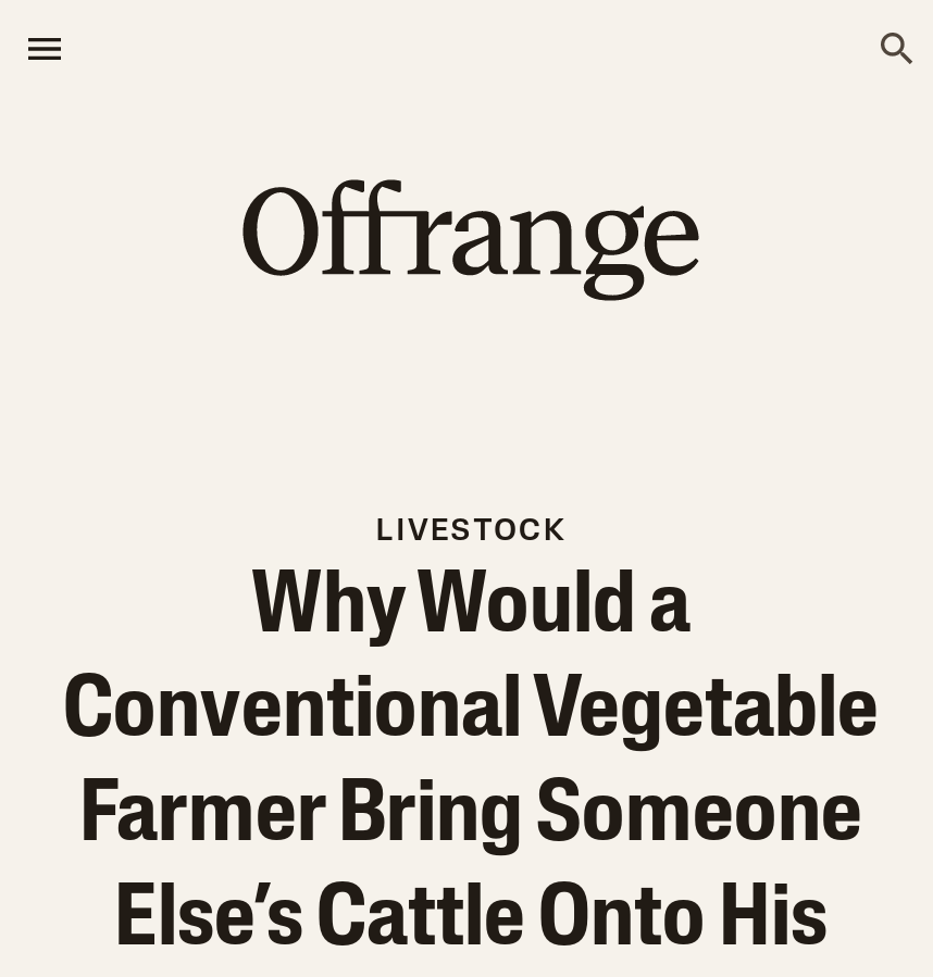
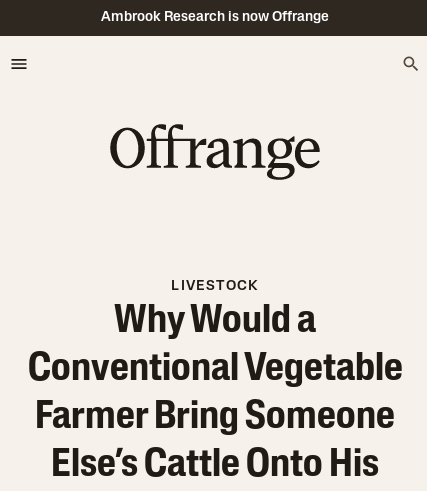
none -> [101,10,329,25] Ambrook Research is now Offrange

